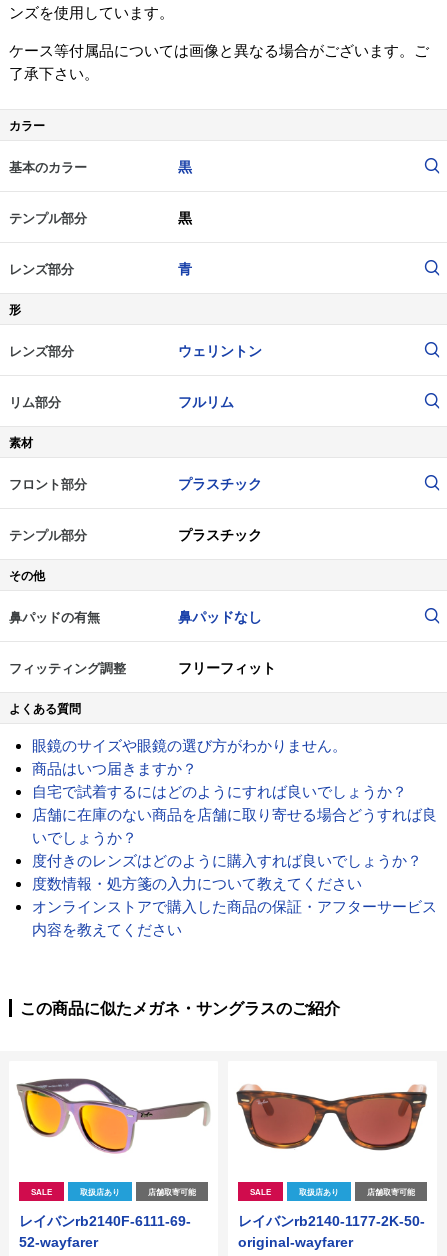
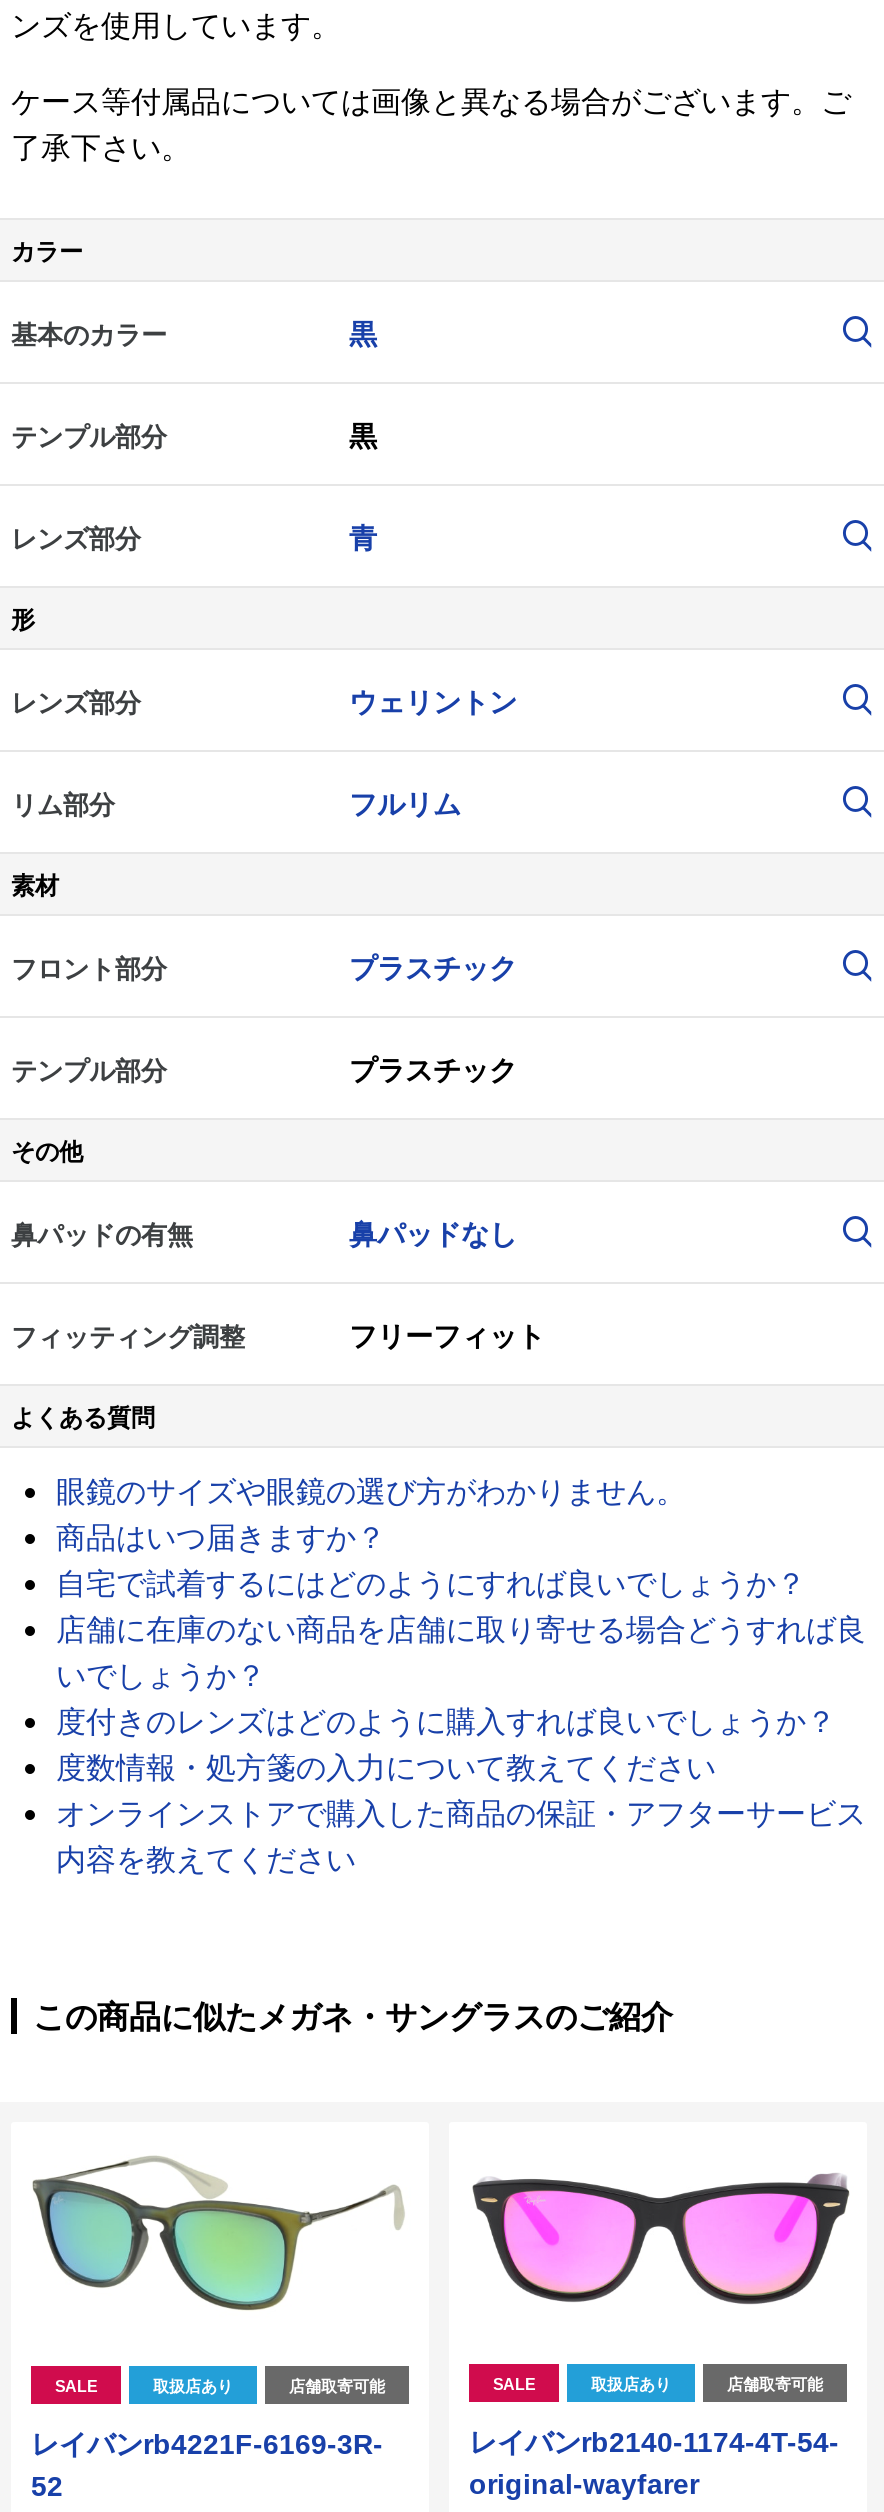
[16,1078,211,1155] [image] -> [27,2156,413,2312] [image]
[235,1084,425,1152] [image] -> [465,2170,847,2306] [image]
[19,1213,191,1250] レイバンrb2140F-6111-69- | 52-wayfarer -> [31,2427,383,2501] レイバンrb4221F-6169-3R- | 52
[238,1213,425,1229] レイバンrb2140-1177-2K-50- -> [469,2427,839,2459] レイバンrb2140-1174-4T-54-

